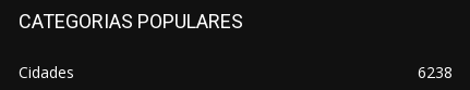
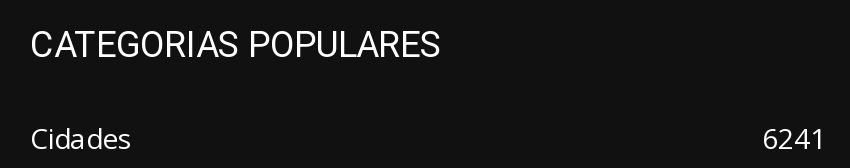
[418,62,453,83] 6238 -> [762,119,826,157] 6241

